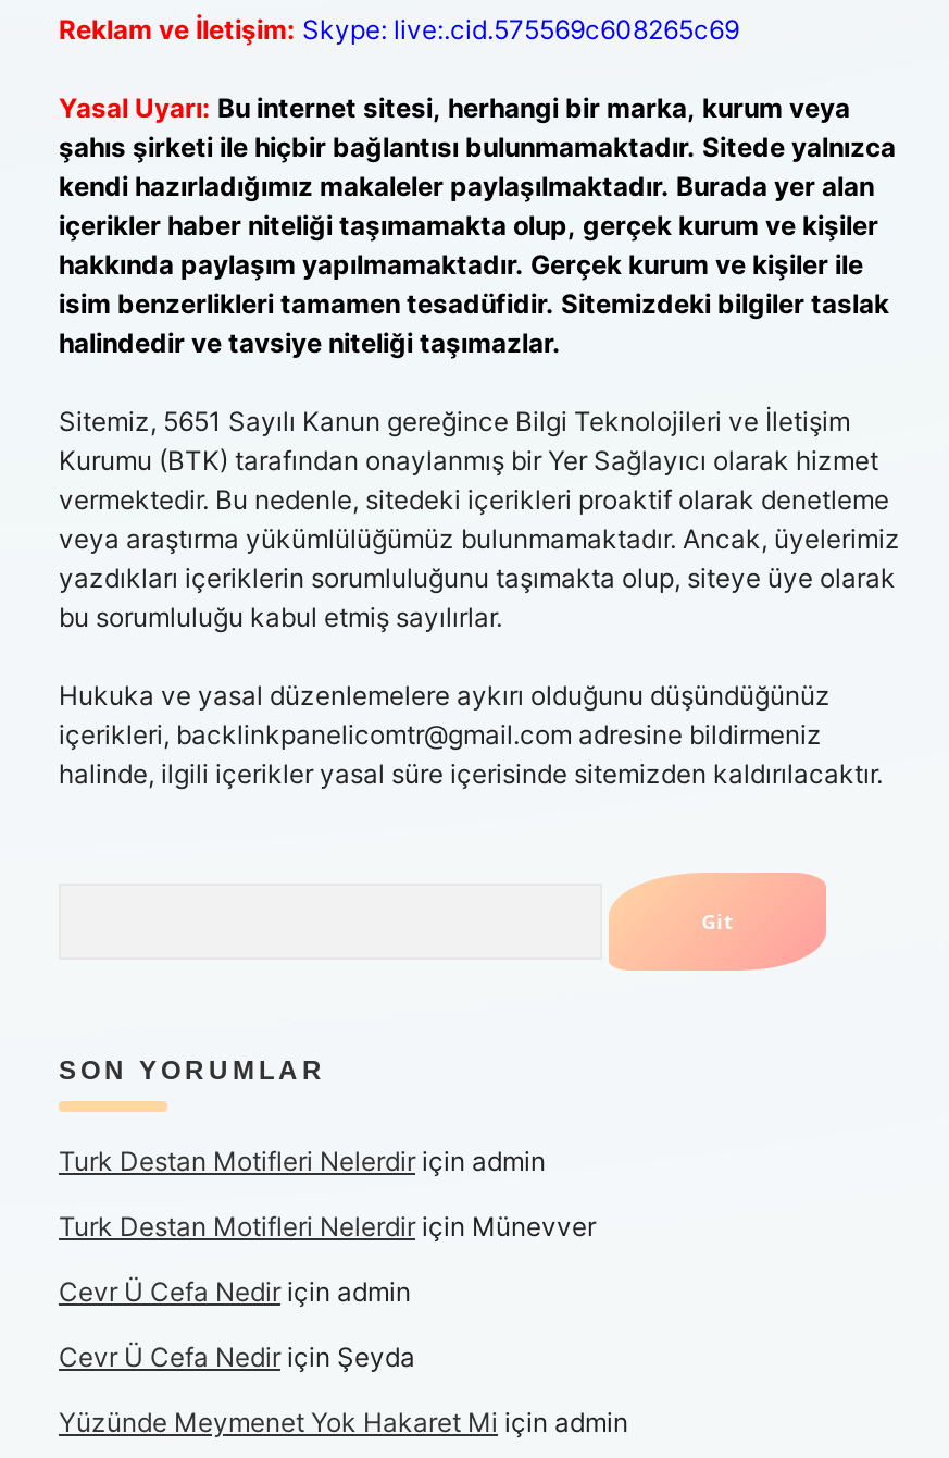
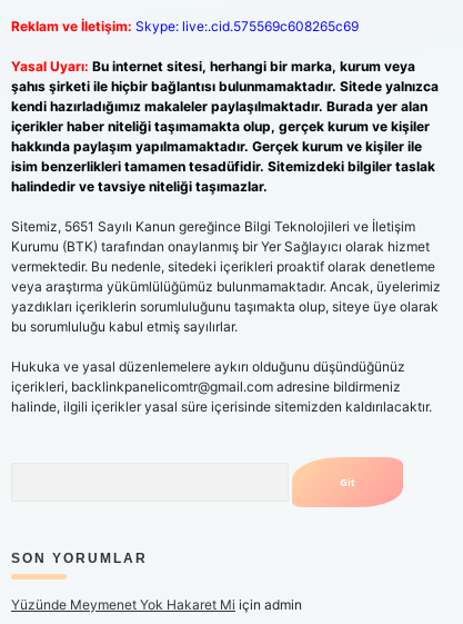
[59,1145,596,1373] Turk Destan Motifleri Nelerdir için admin | Turk Destan Motifleri Nelerdir için Münevver | Cevr Ü Cefa Nedir için admin | Cevr Ü Cefa Nedir için Şeyda -> none

